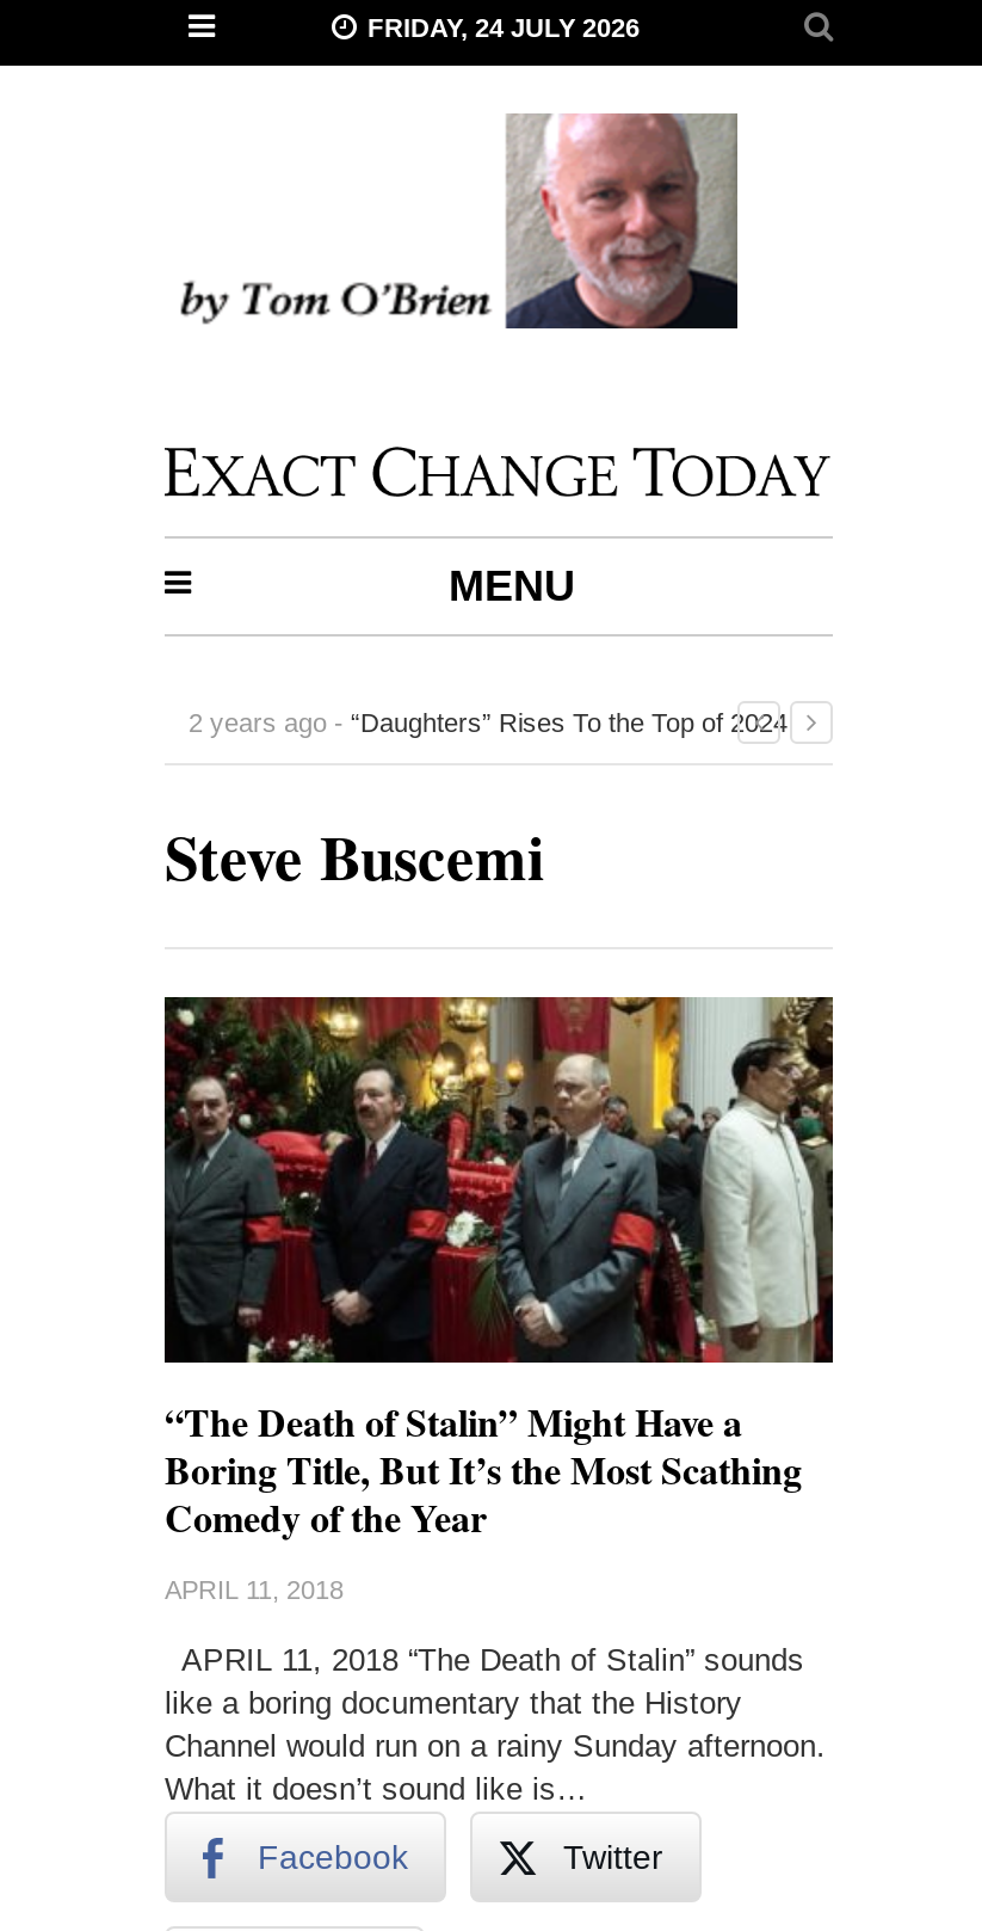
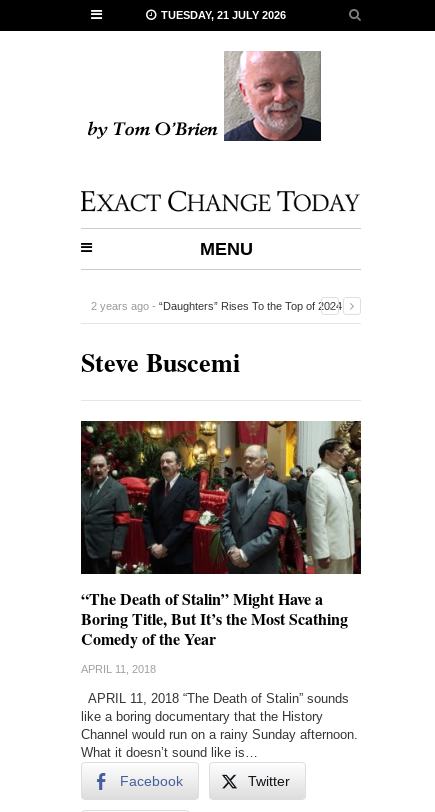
[368,13,640,42] FRIDAY, 24 JULY 2026 -> [160,9,285,21] TUESDAY, 21 JULY 2026

